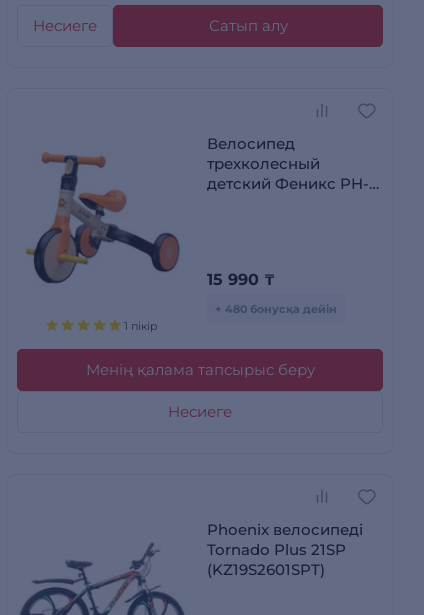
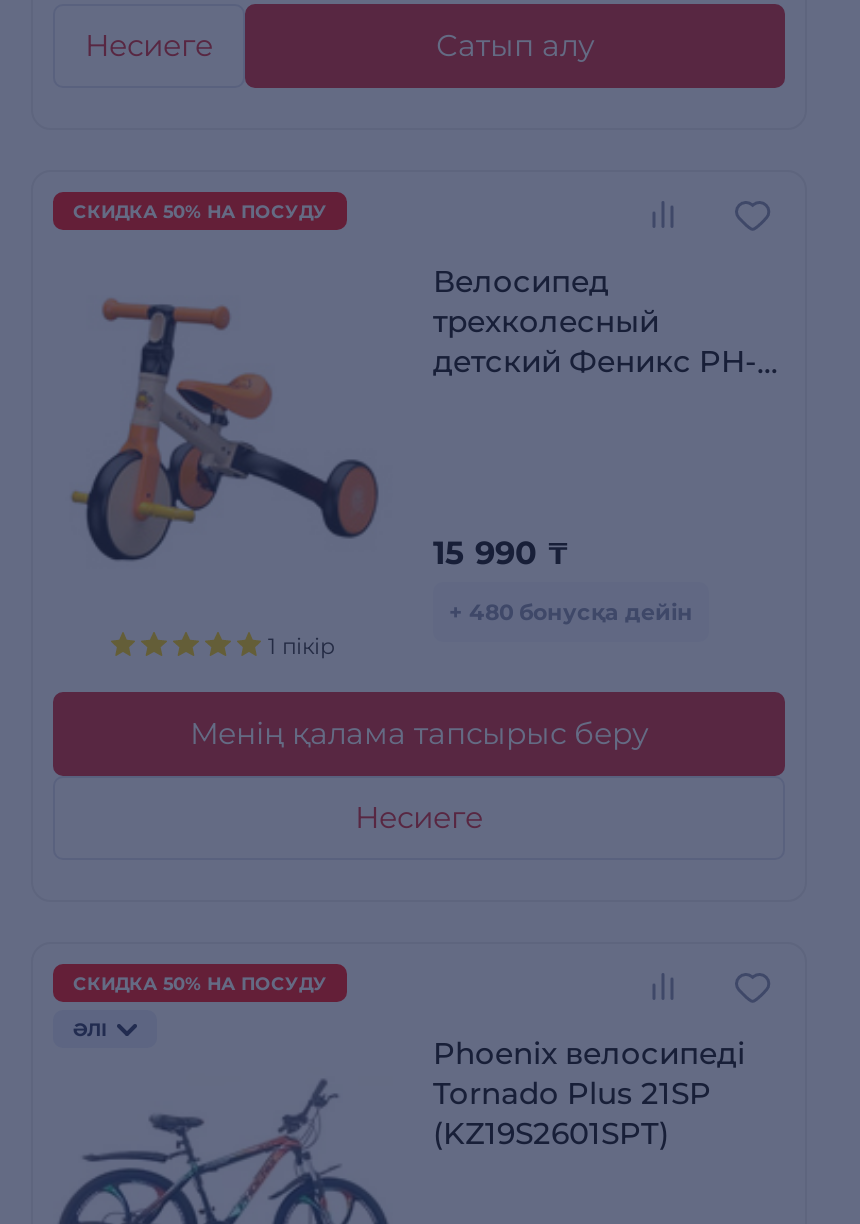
none -> [73,200,327,222] СКИДКА 50% НА ПОСУДУ
none -> [73,972,327,1040] СКИДКА 50% НА ПОСУДУ | ӘЛІ

